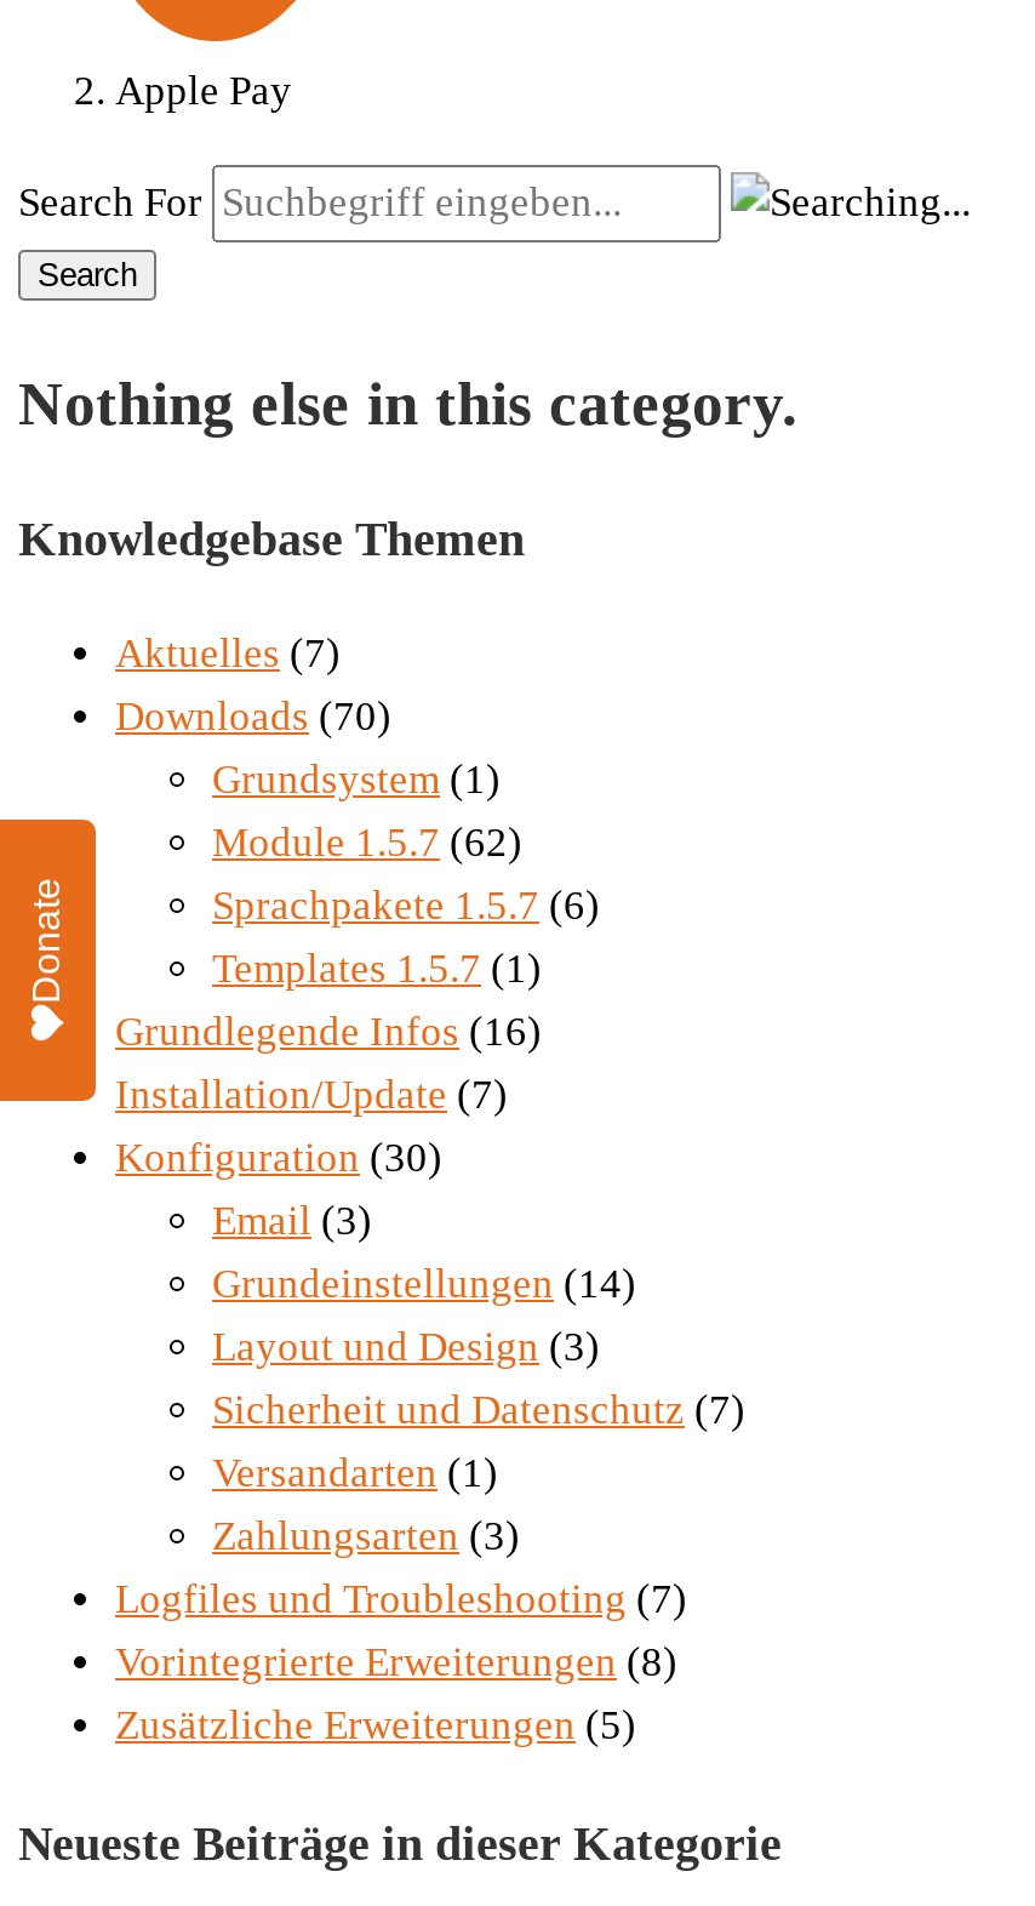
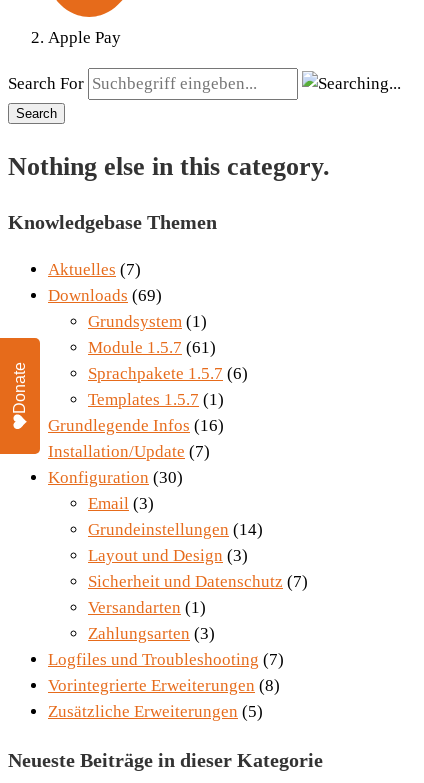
[115,693,391,739] Downloads (70) -> [48,286,162,305] Downloads (69)
[212,819,522,865] Module 1.5.7 (62) -> [88,338,216,357] Module 1.5.7 (61)

